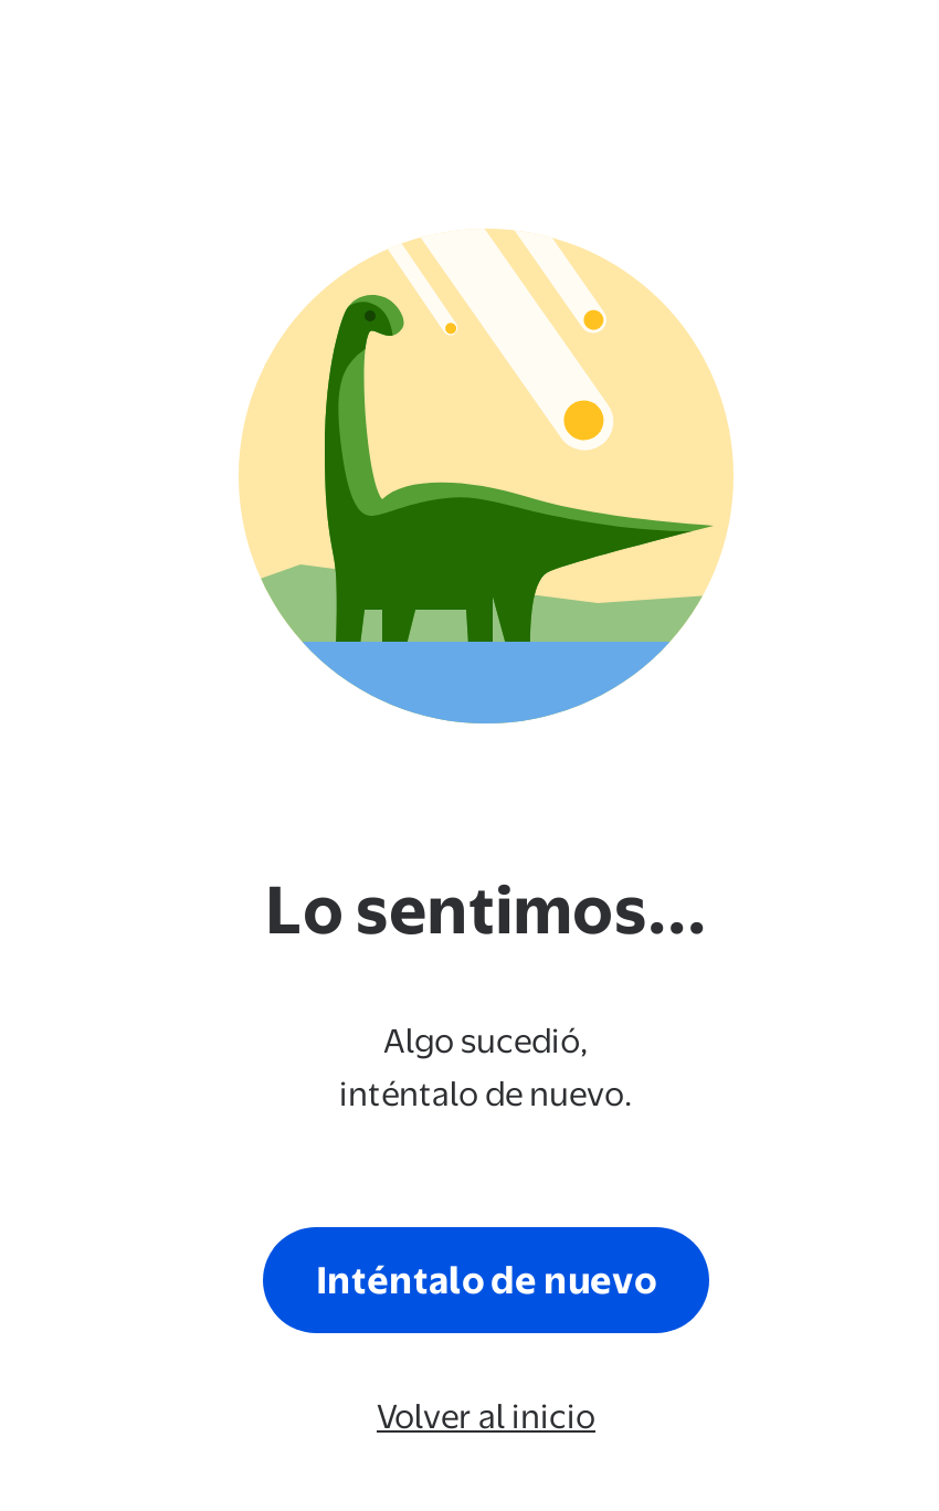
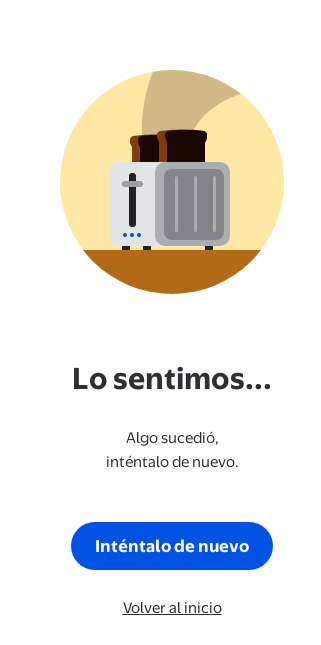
[261,231,711,726] [image] -> [71,70,271,295] [image]

